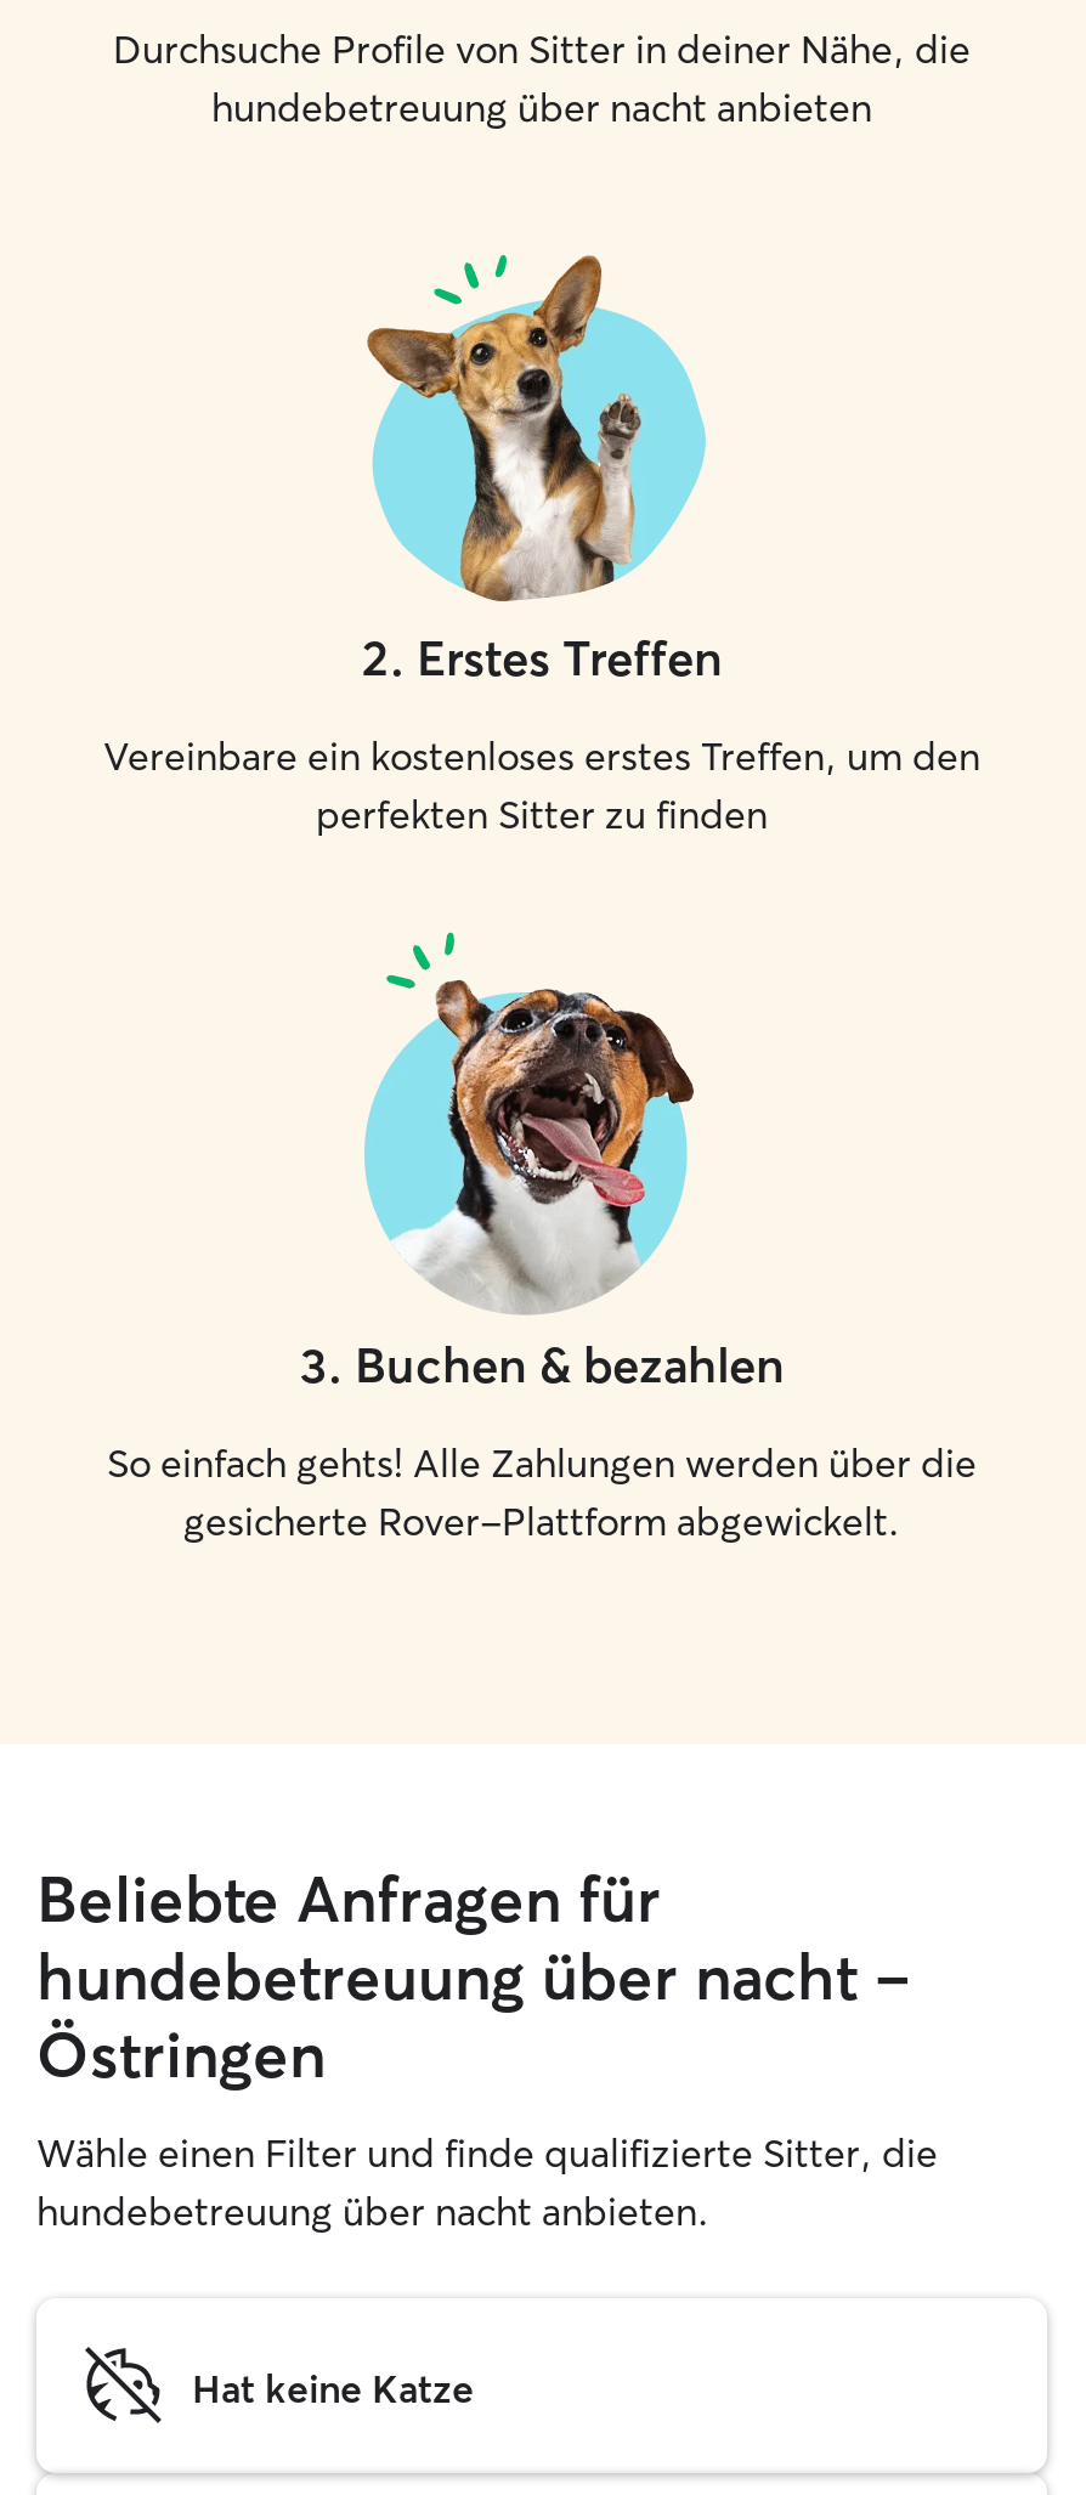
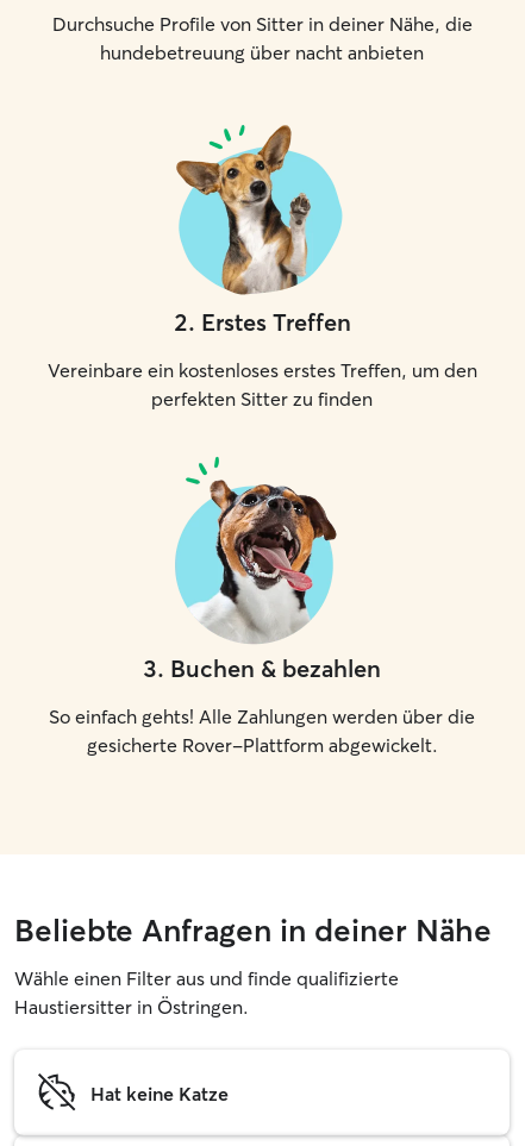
[36,1861,938,2235] Beliebte Anfragen für | hundebetreuung über nacht – | Östringen | Wähle einen Filter und finde qualifizierte Sitter, die | hundebetreuung über nacht anbieten. -> [14,912,492,1019] Beliebte Anfragen in deiner Nähe | Wähle einen Filter aus und finde qualifizierte | Haustiersitter in Östringen.

